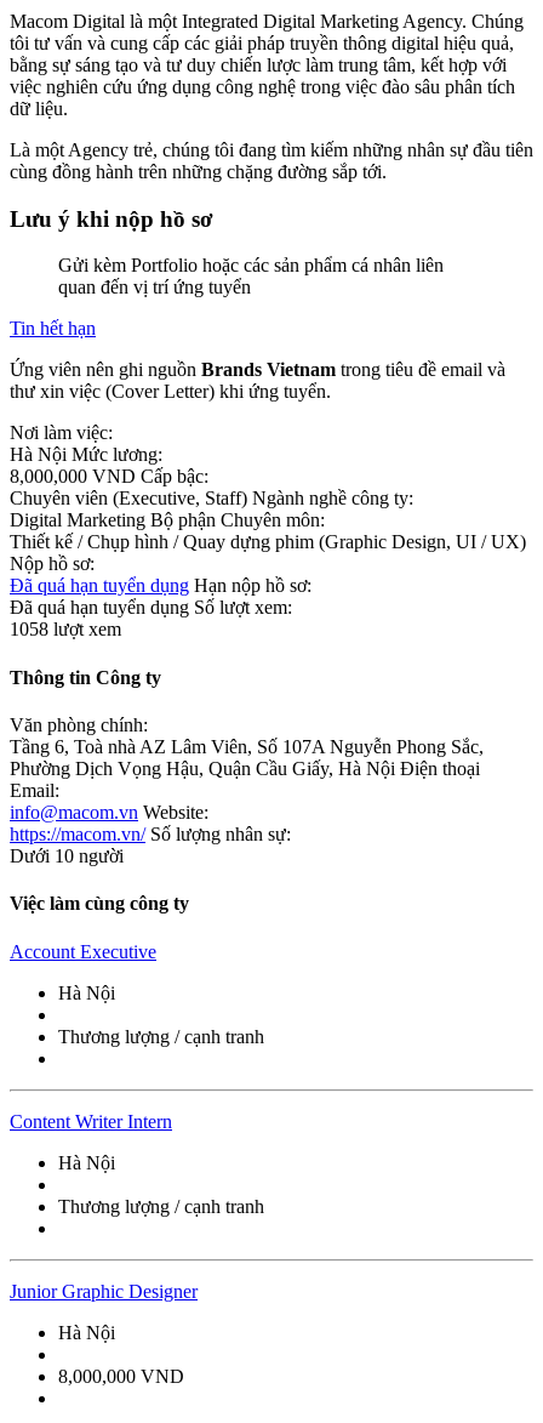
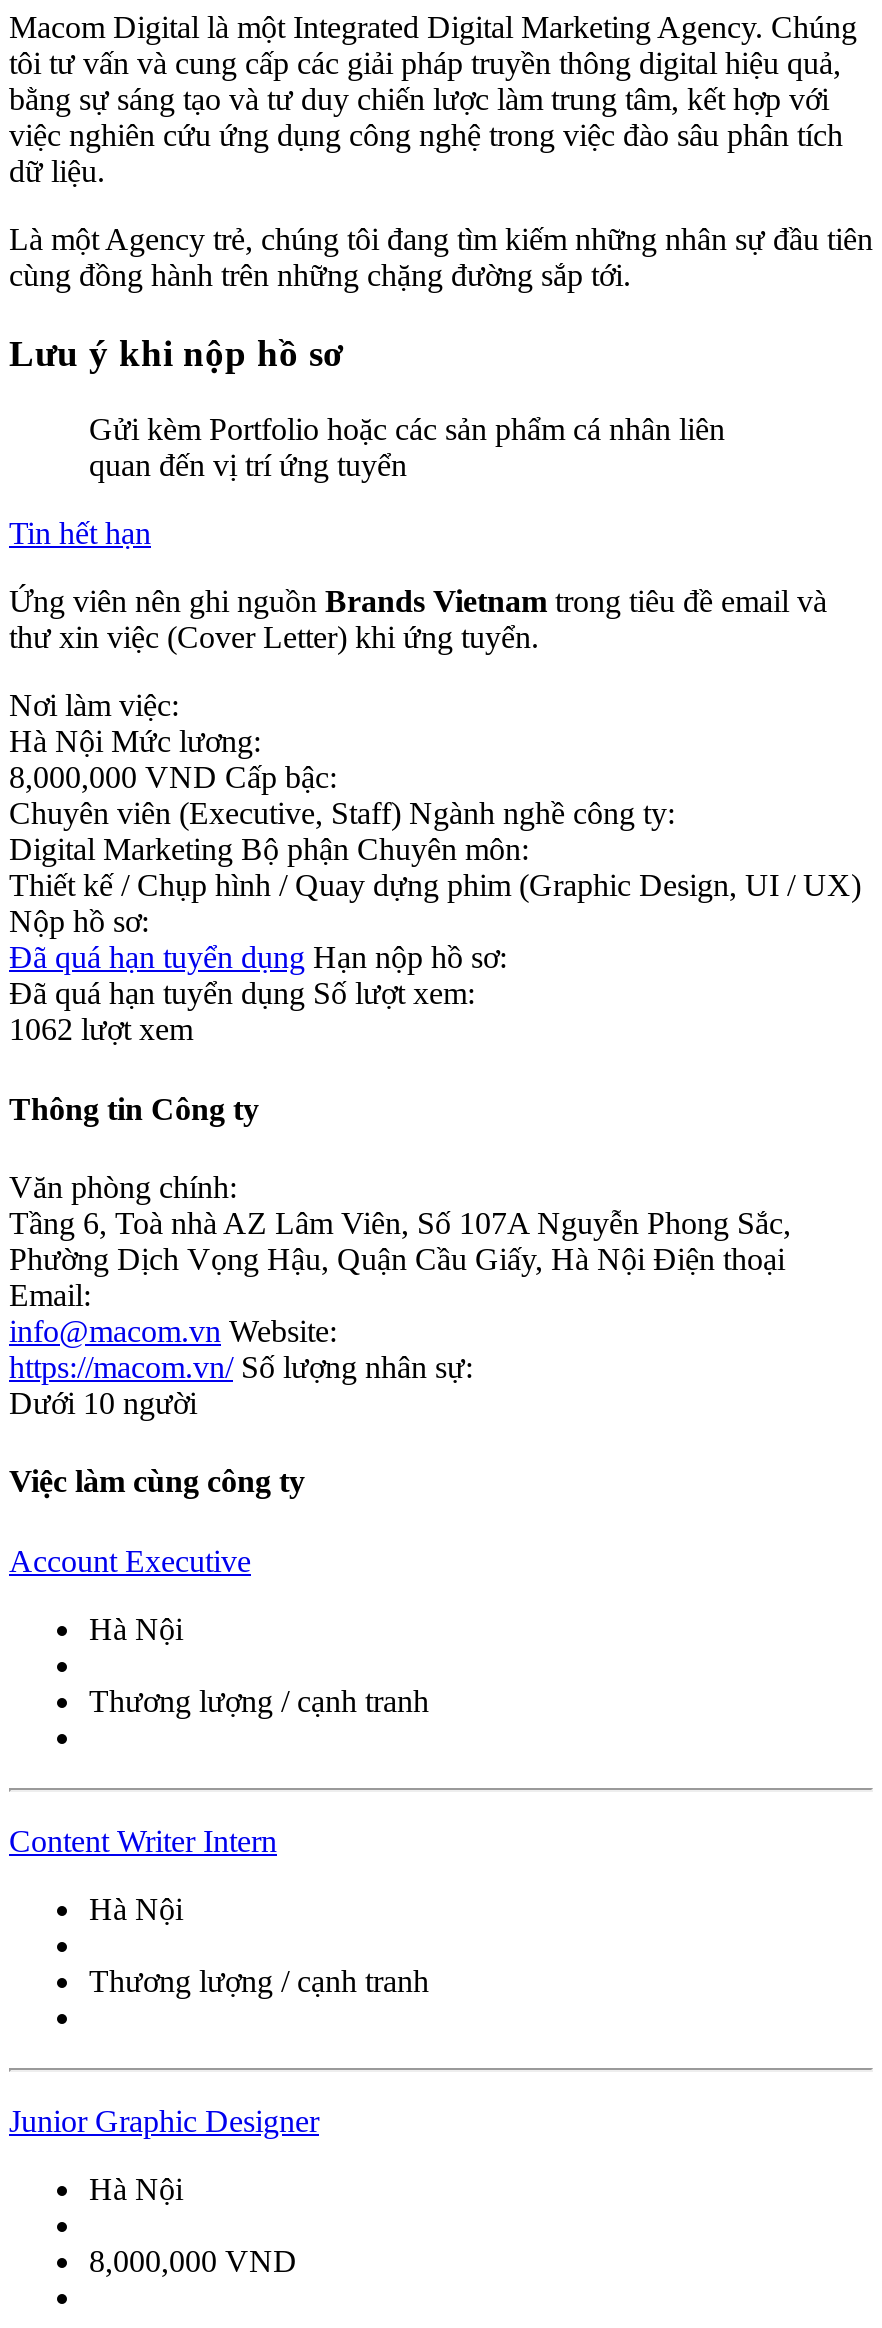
[10,619,121,640] 1058 lượt xem -> [9,1013,193,1047] 1062 lượt xem

